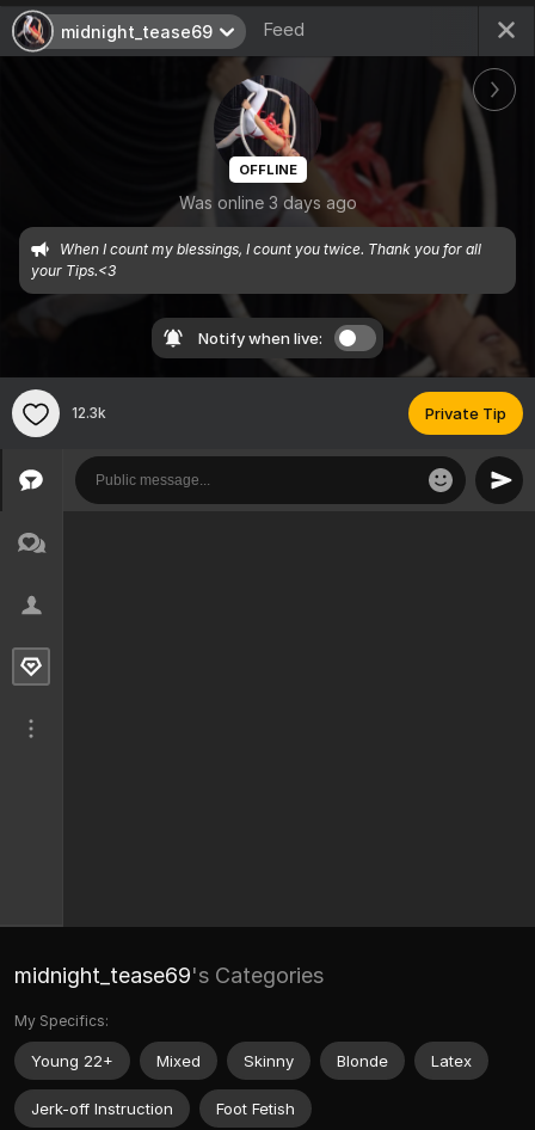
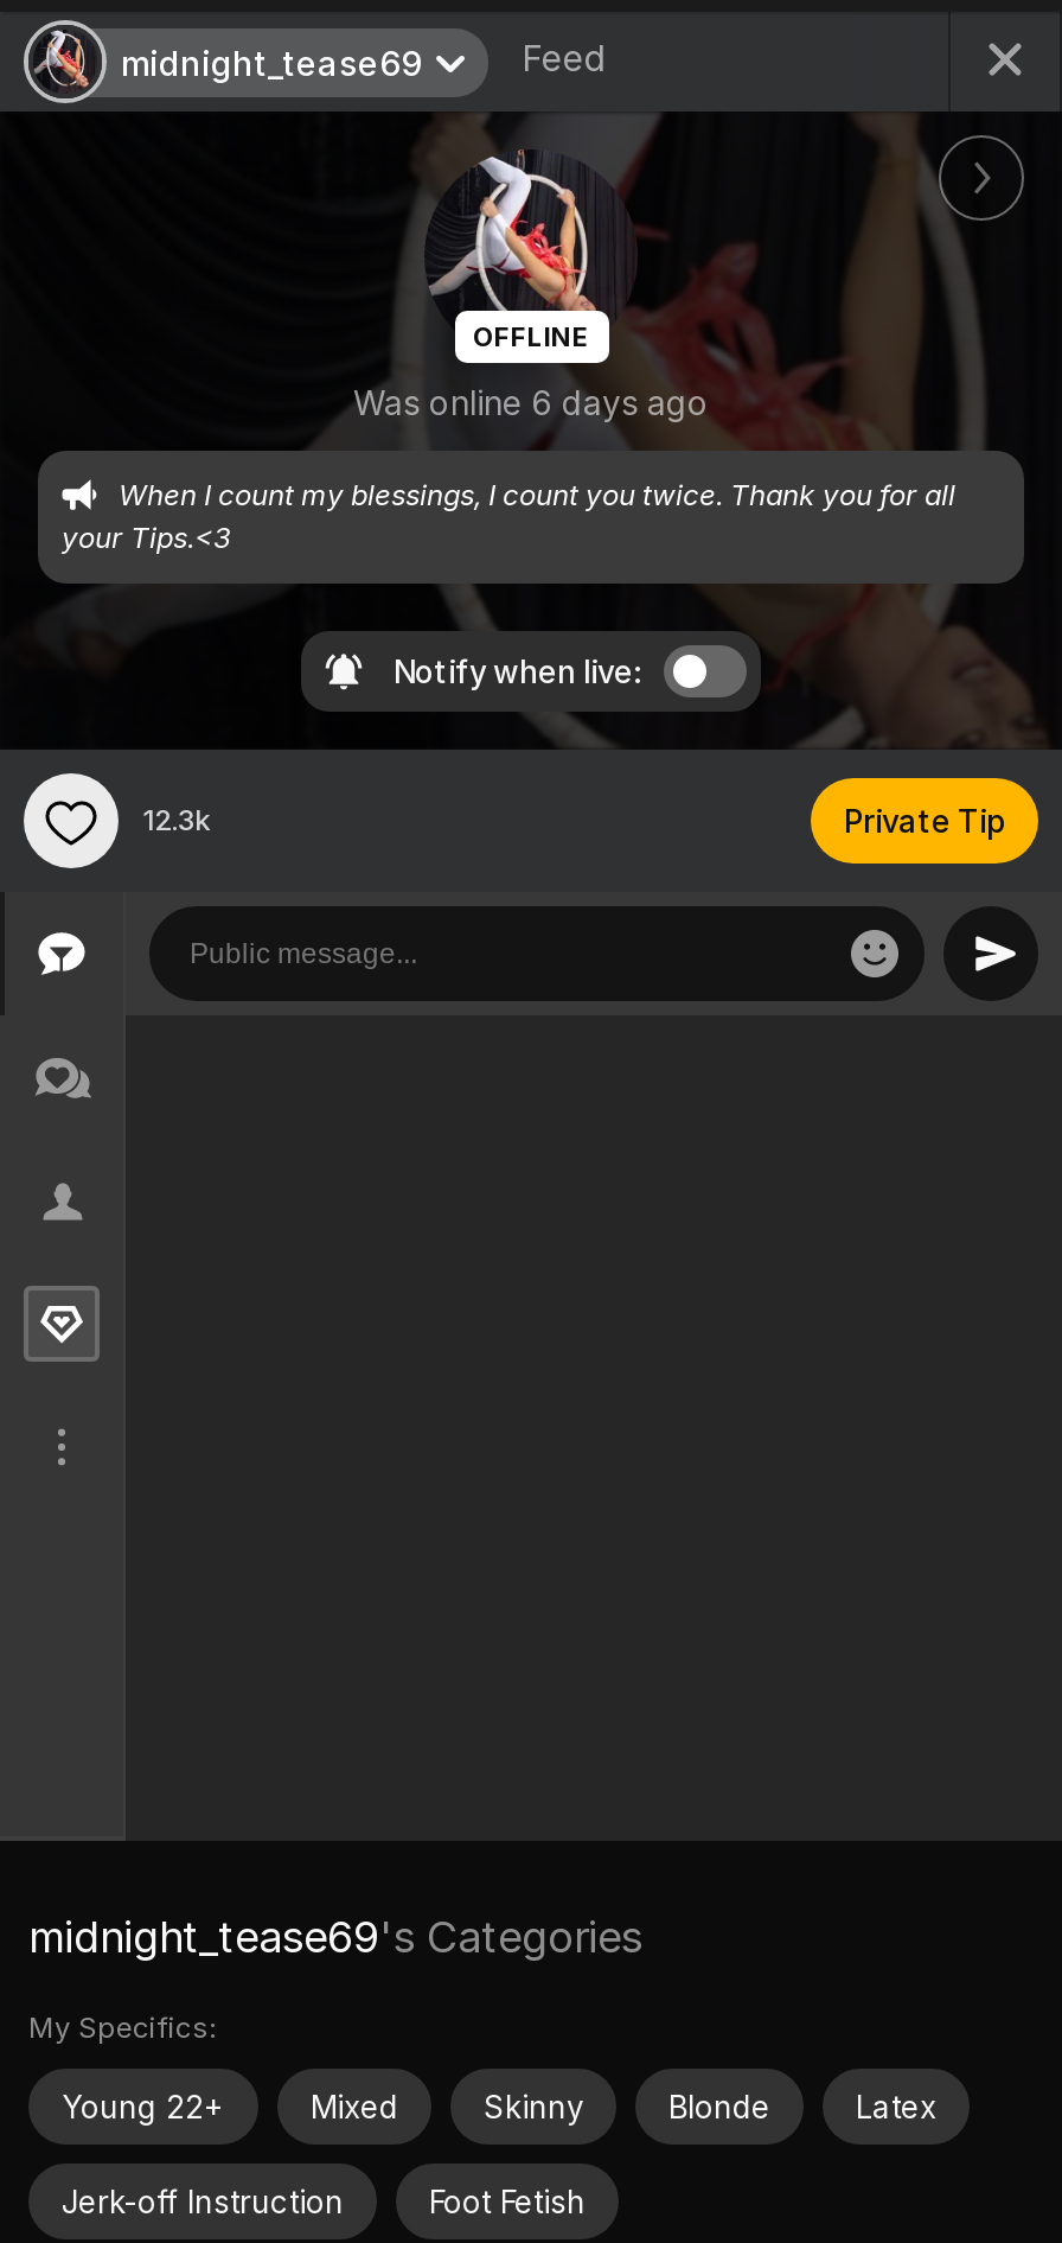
[179,192,356,213] Was online 3 days ago -> [353,382,709,422] Was online 6 days ago

